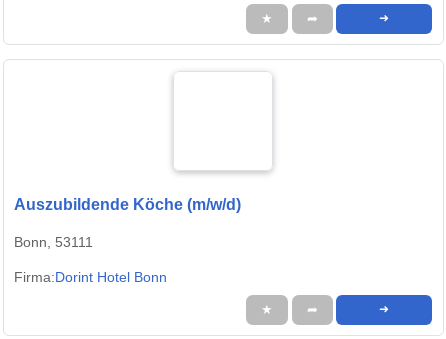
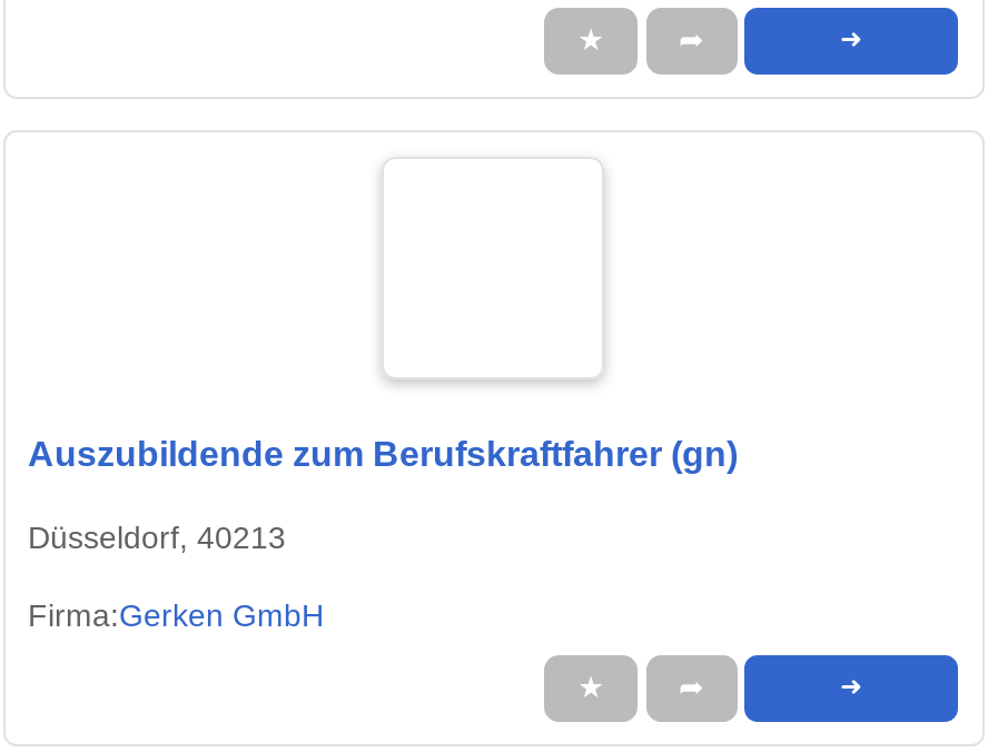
[14,196,241,213] Auszubildende Köche (m/w/d) -> [28,436,738,474] Auszubildende zum Berufskraftfahrer (gn)
[14,234,93,250] Bonn, 53111 -> [28,520,286,555] Düsseldorf, 40213
[14,269,167,285] Firma:Dorint Hotel Bonn -> [28,598,324,633] Firma:Gerken GmbH

